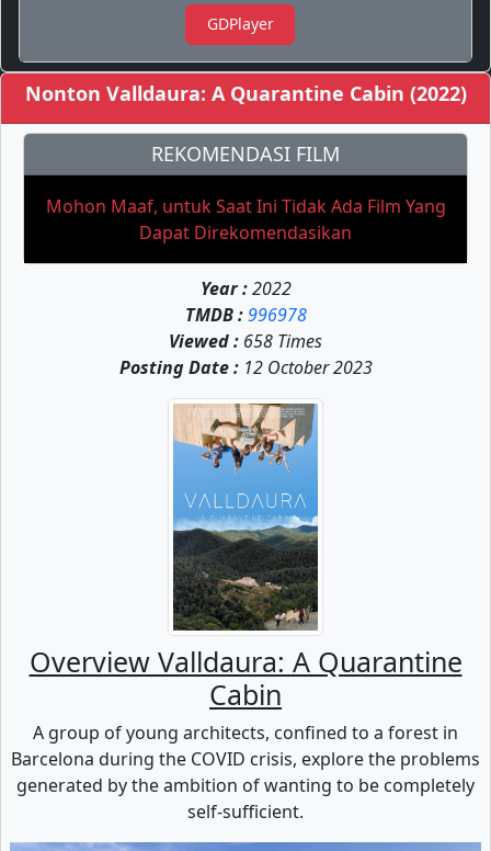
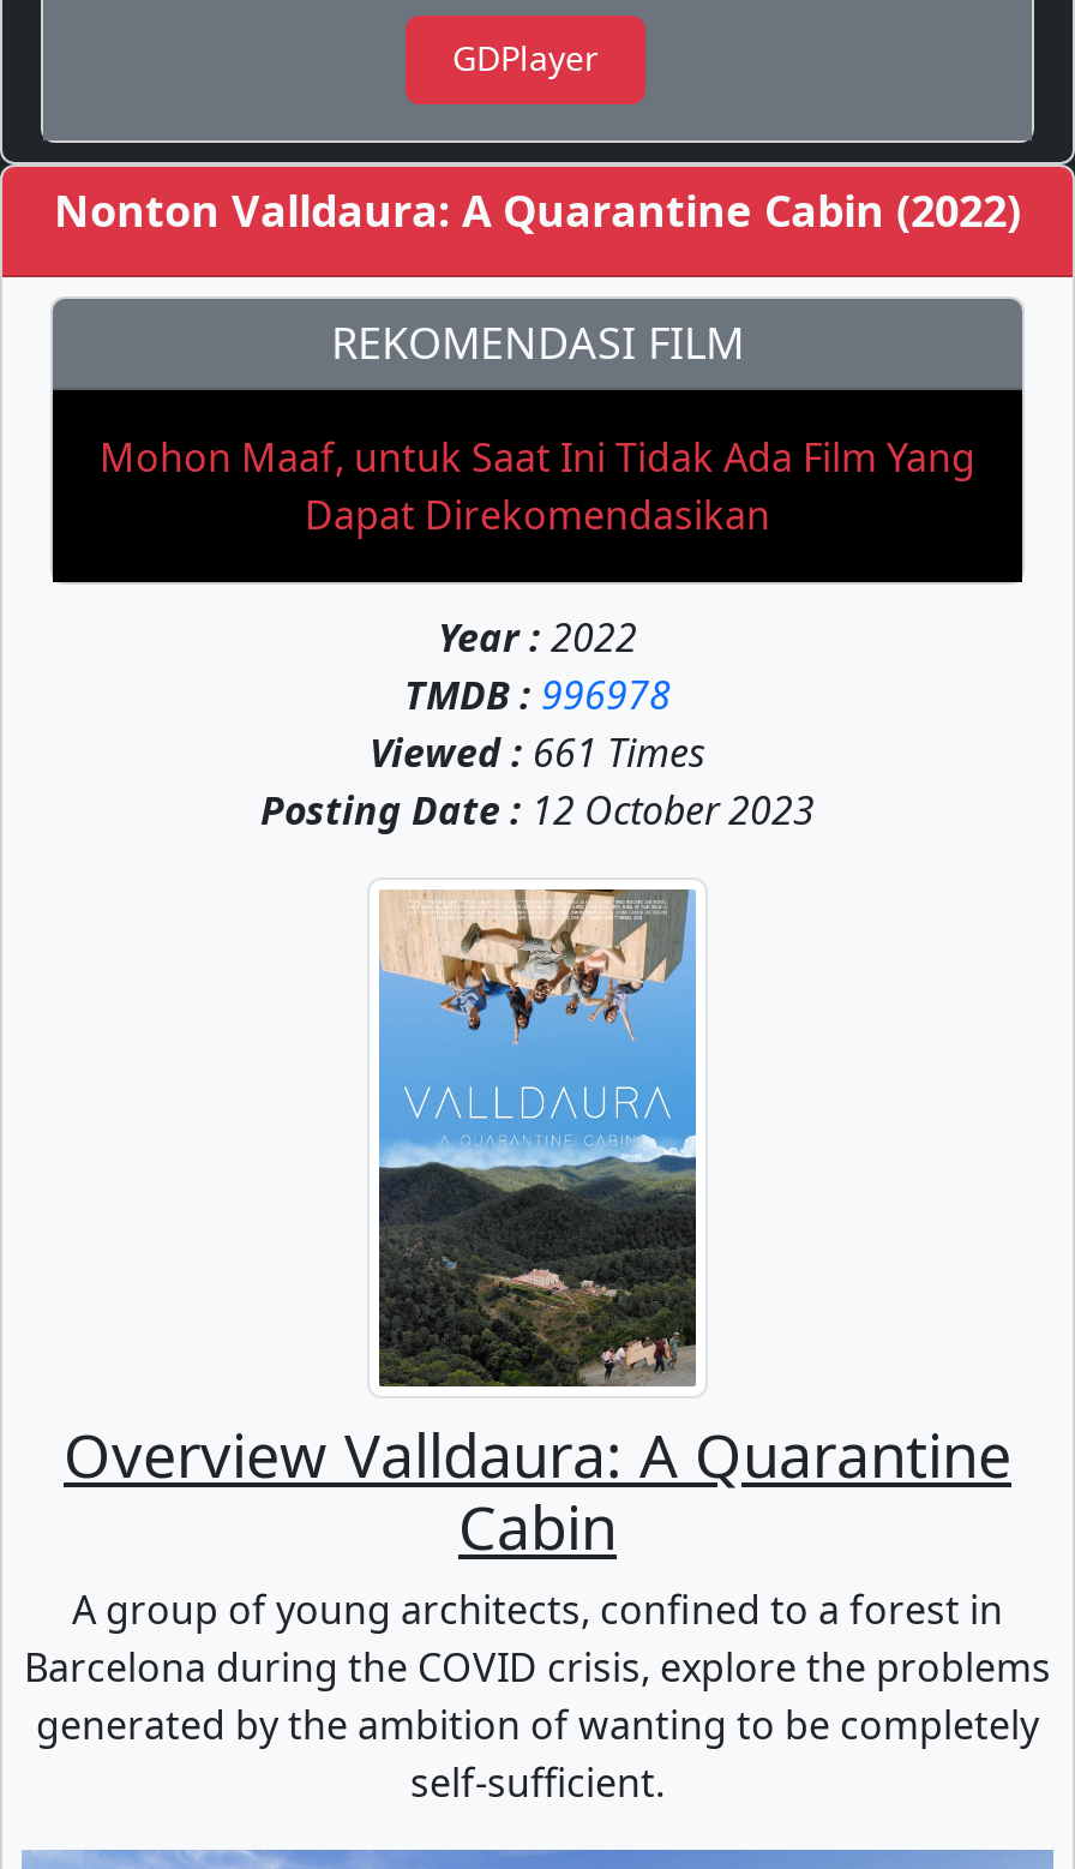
[169,329,322,353] Viewed : 658 Times -> [370,726,705,779] Viewed : 661 Times

